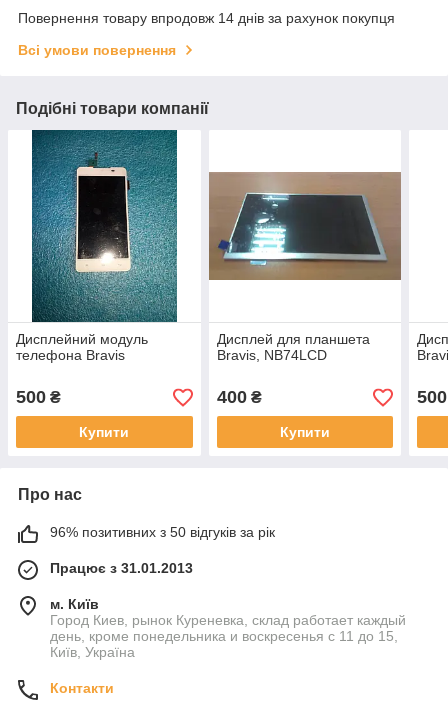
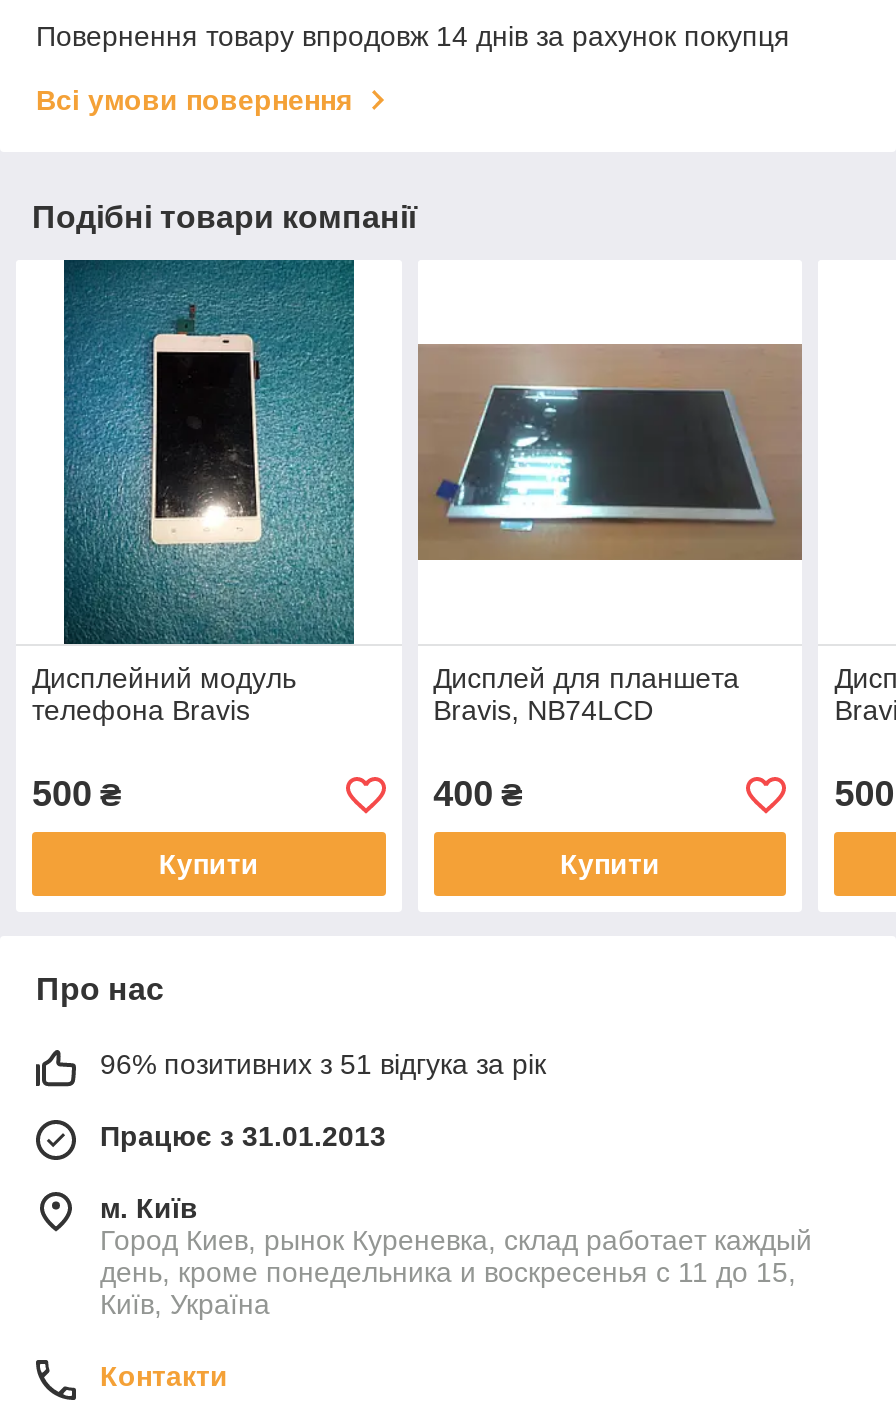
[50,524,275,540] 96% позитивних з 50 відгуків за рік -> [100,1049,546,1081] 96% позитивних з 51 відгука за рік

